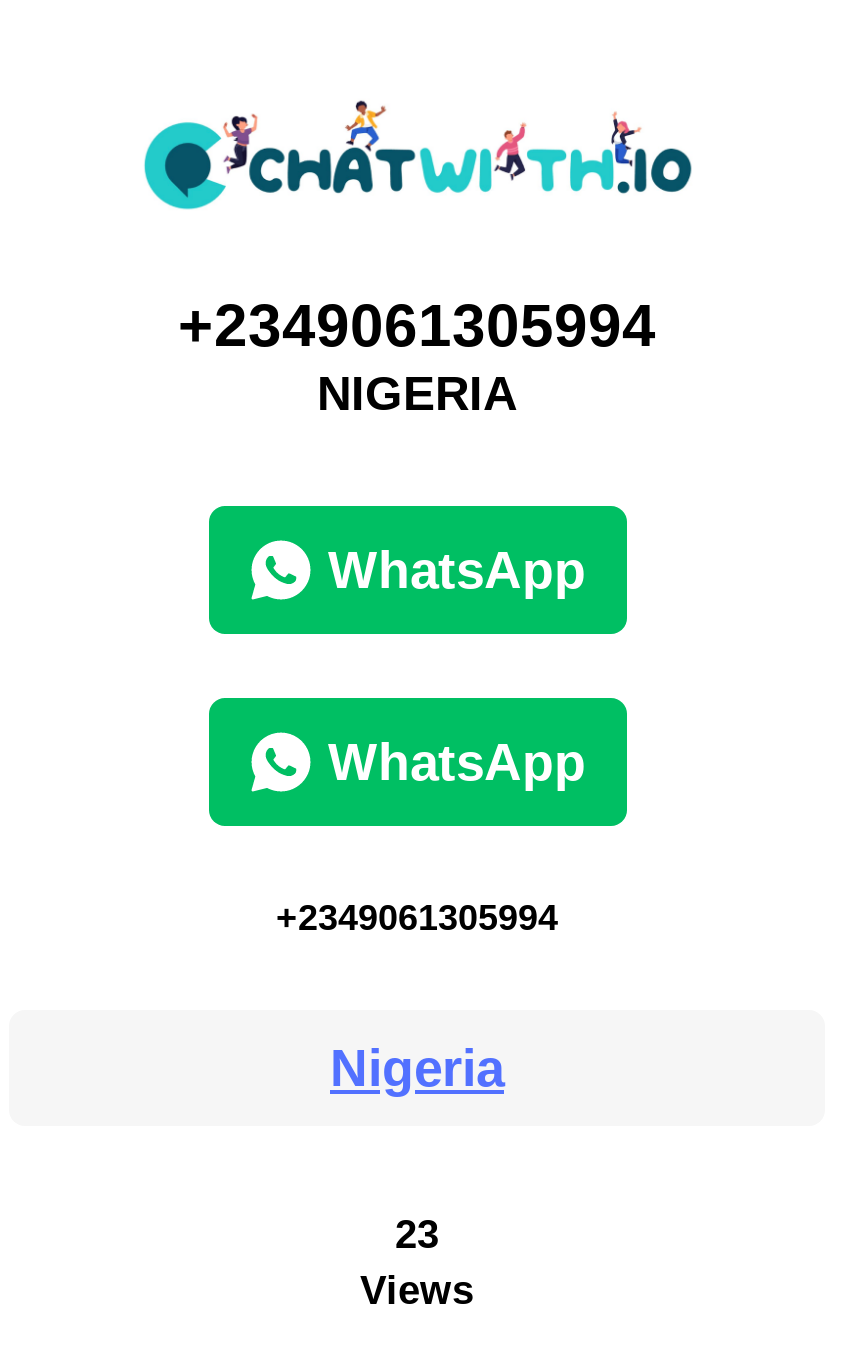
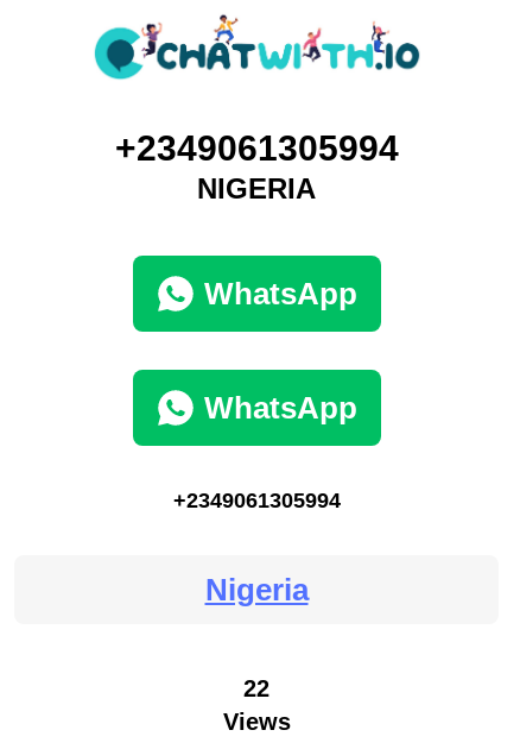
[395,1212,439,1256] 23 -> [243,675,269,701] 22

